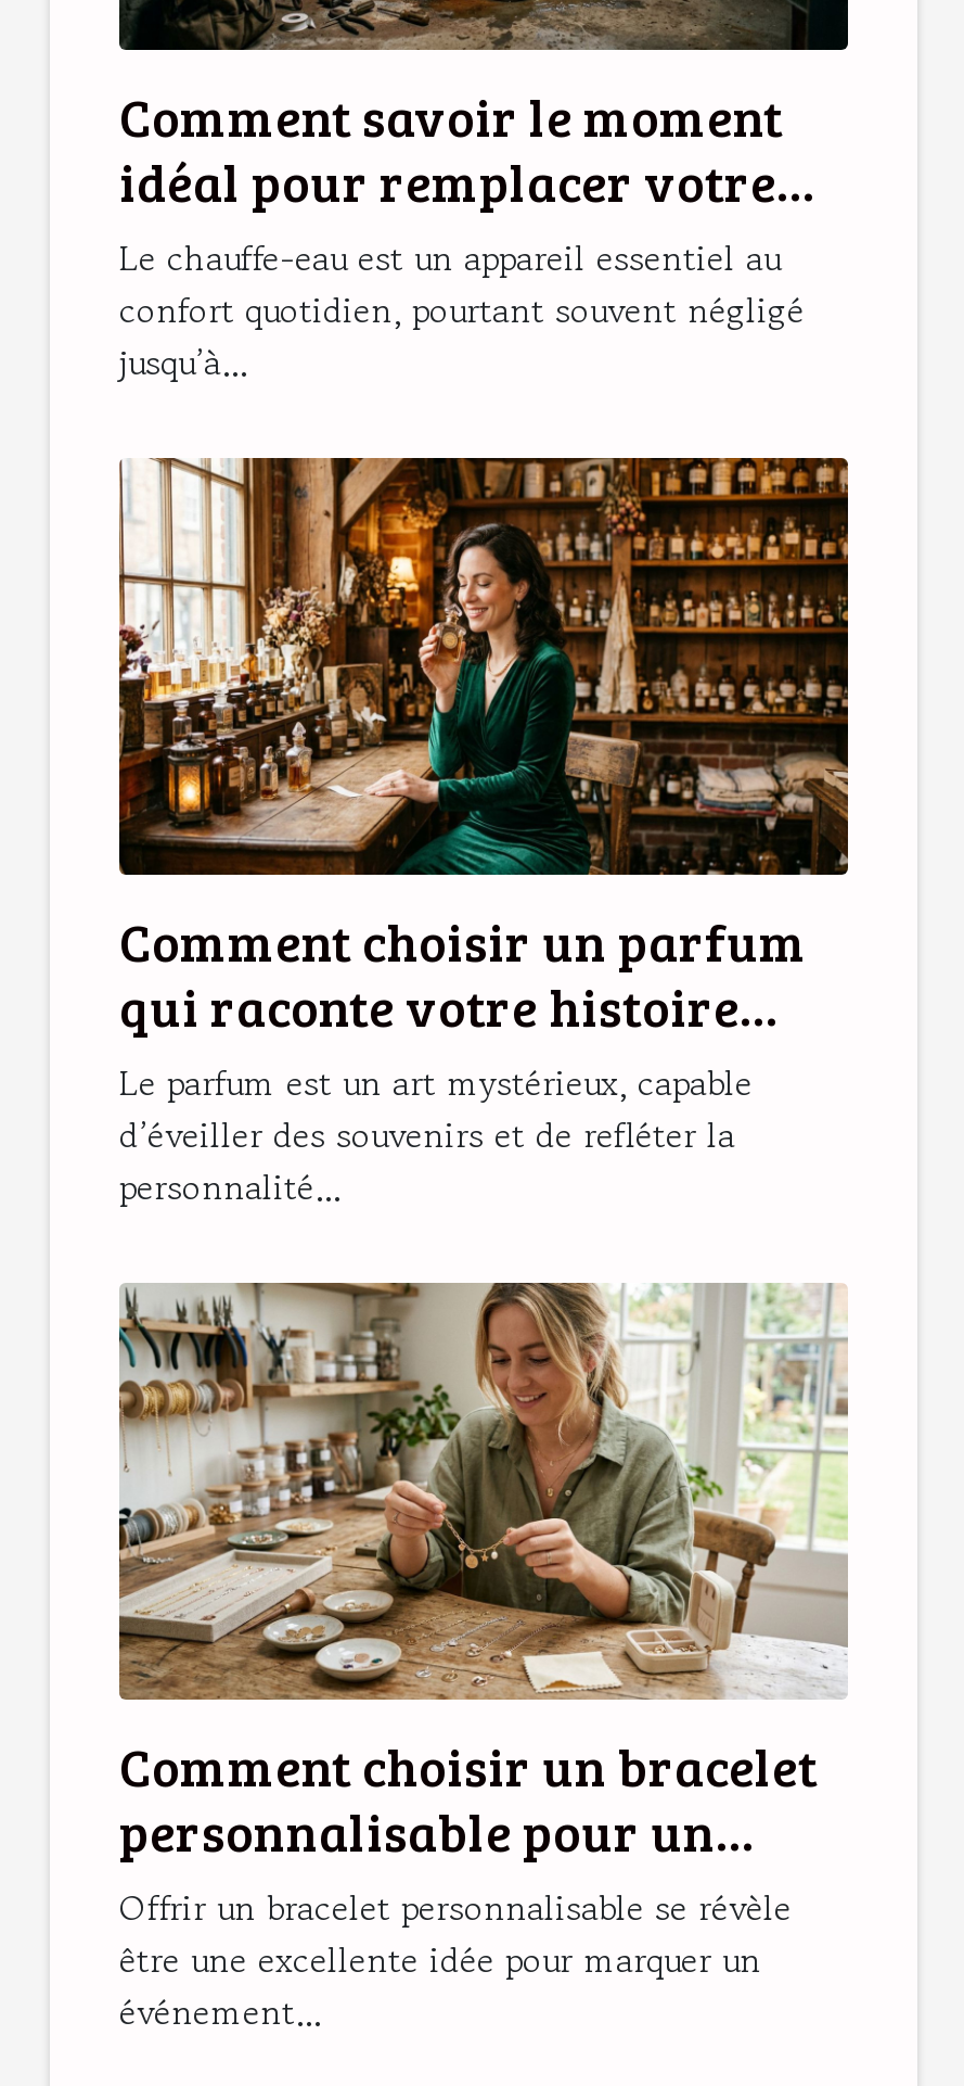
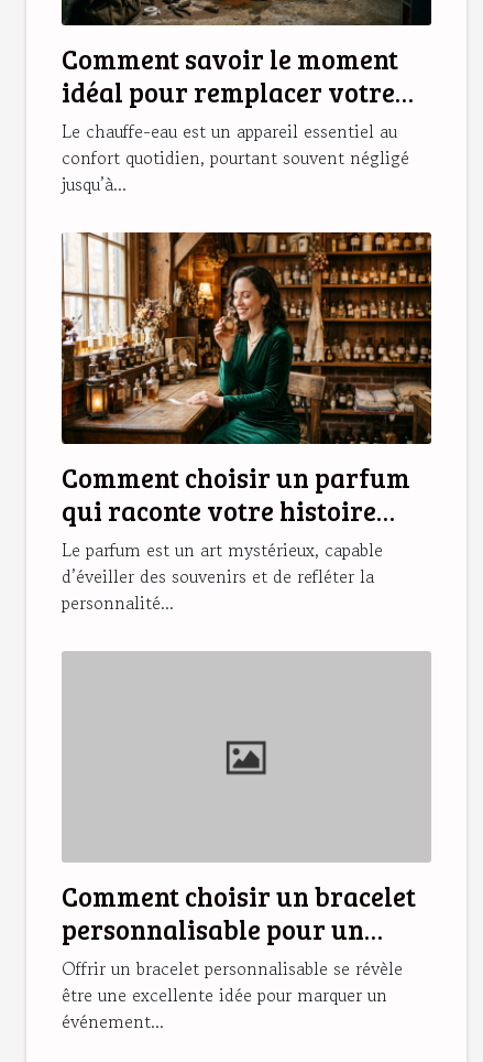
[117,1283,848,1700] [image] -> none

